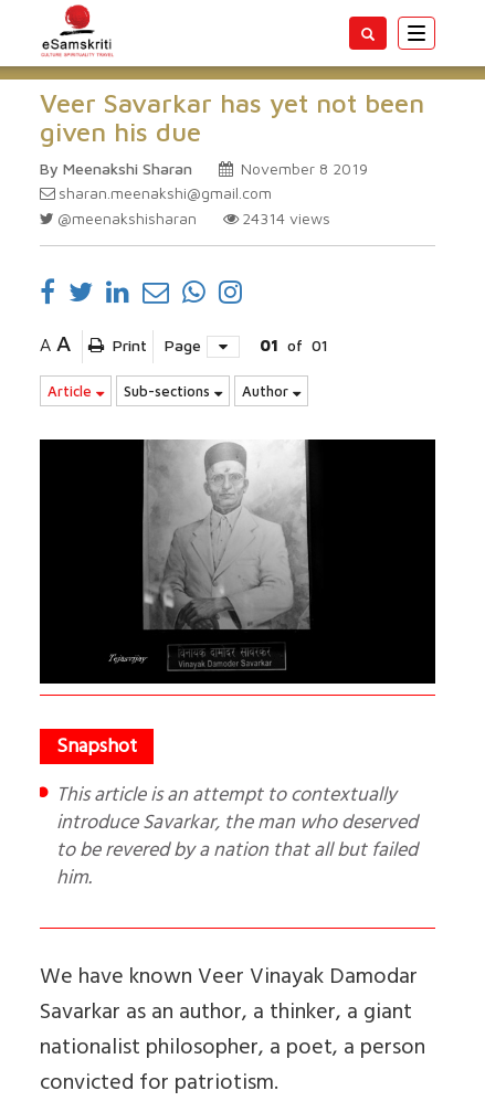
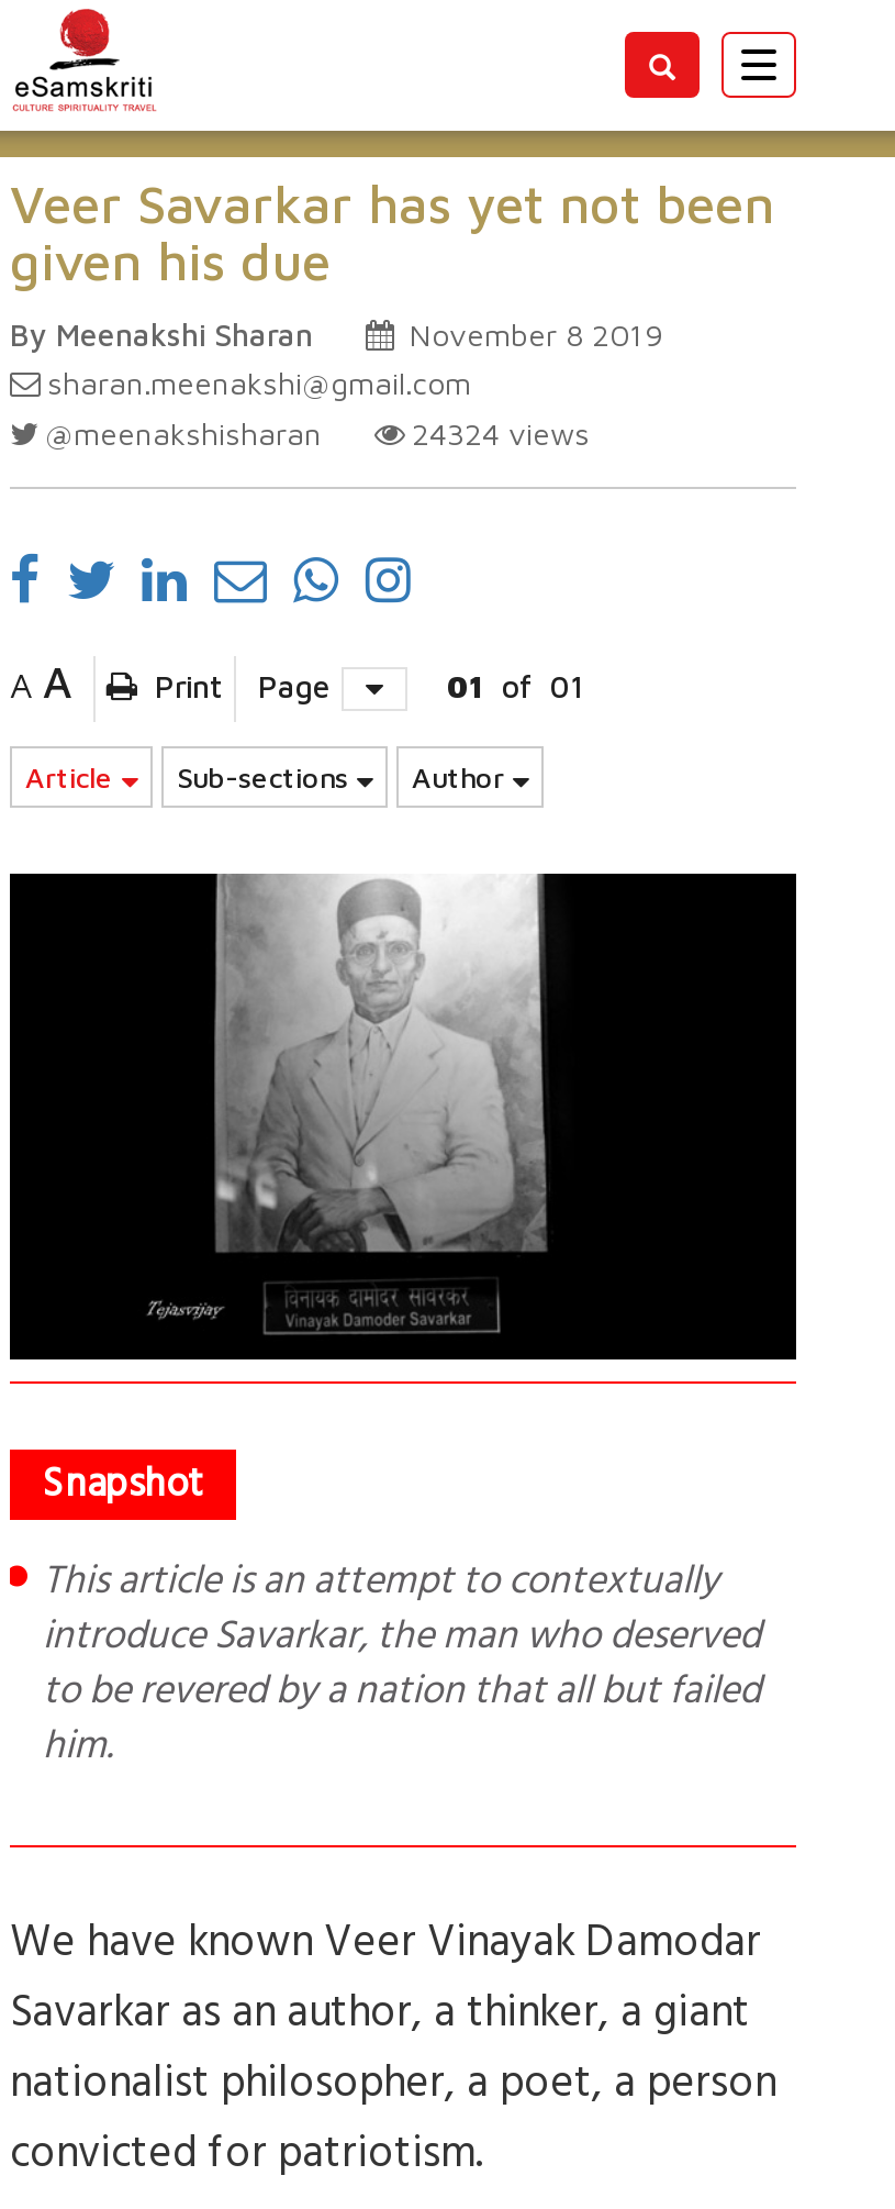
[242,209,330,227] 24314 views -> [412,414,590,452] 24324 views

